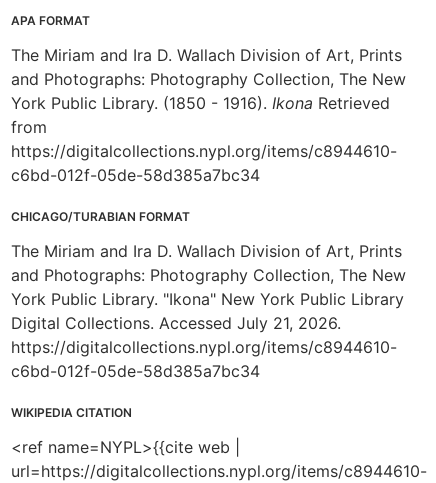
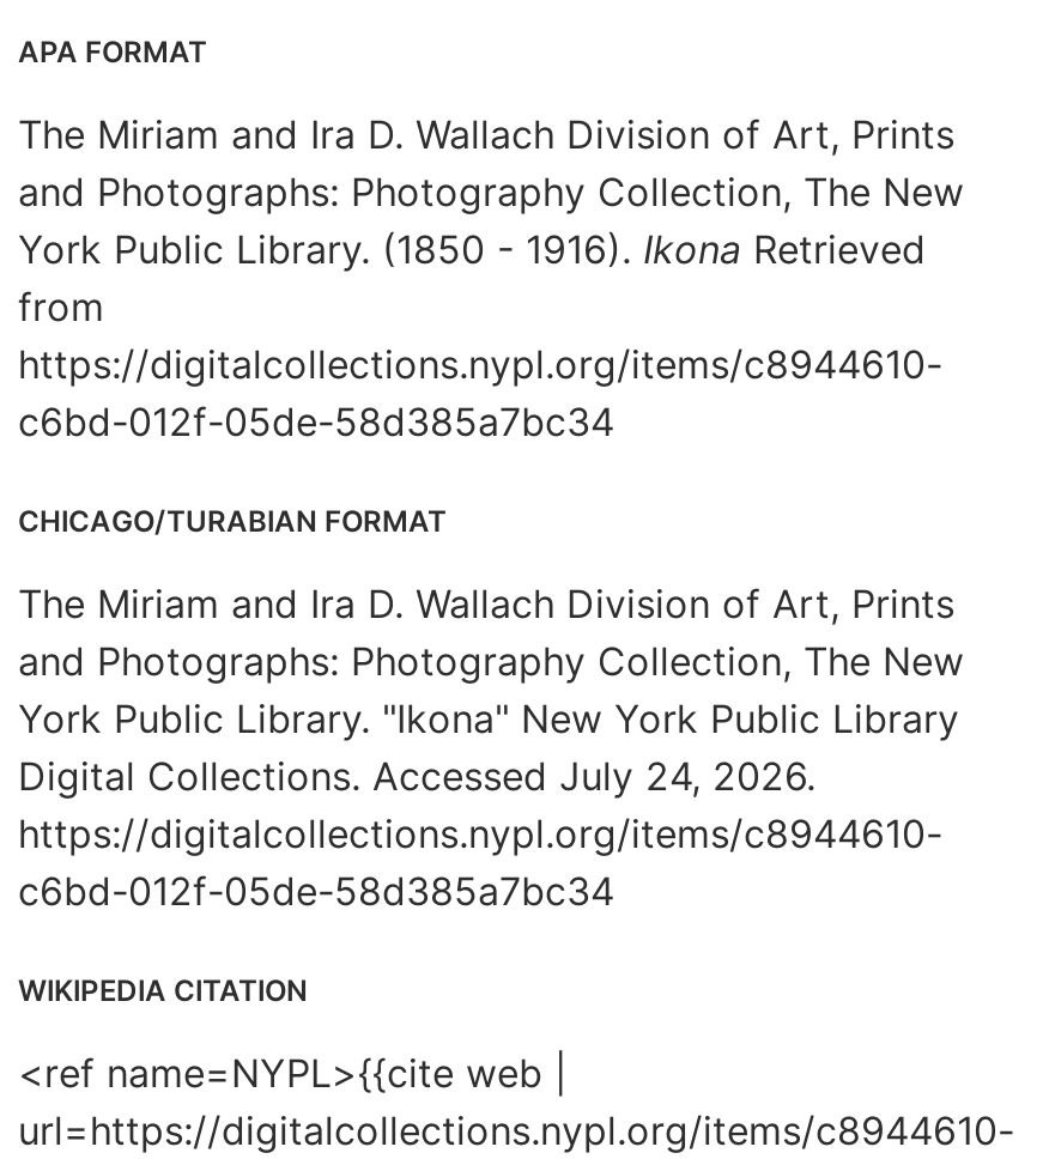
[11,313,341,333] Digital Collections. Accessed July 21, 2026. -> [18,752,815,800] Digital Collections. Accessed July 24, 2026.

